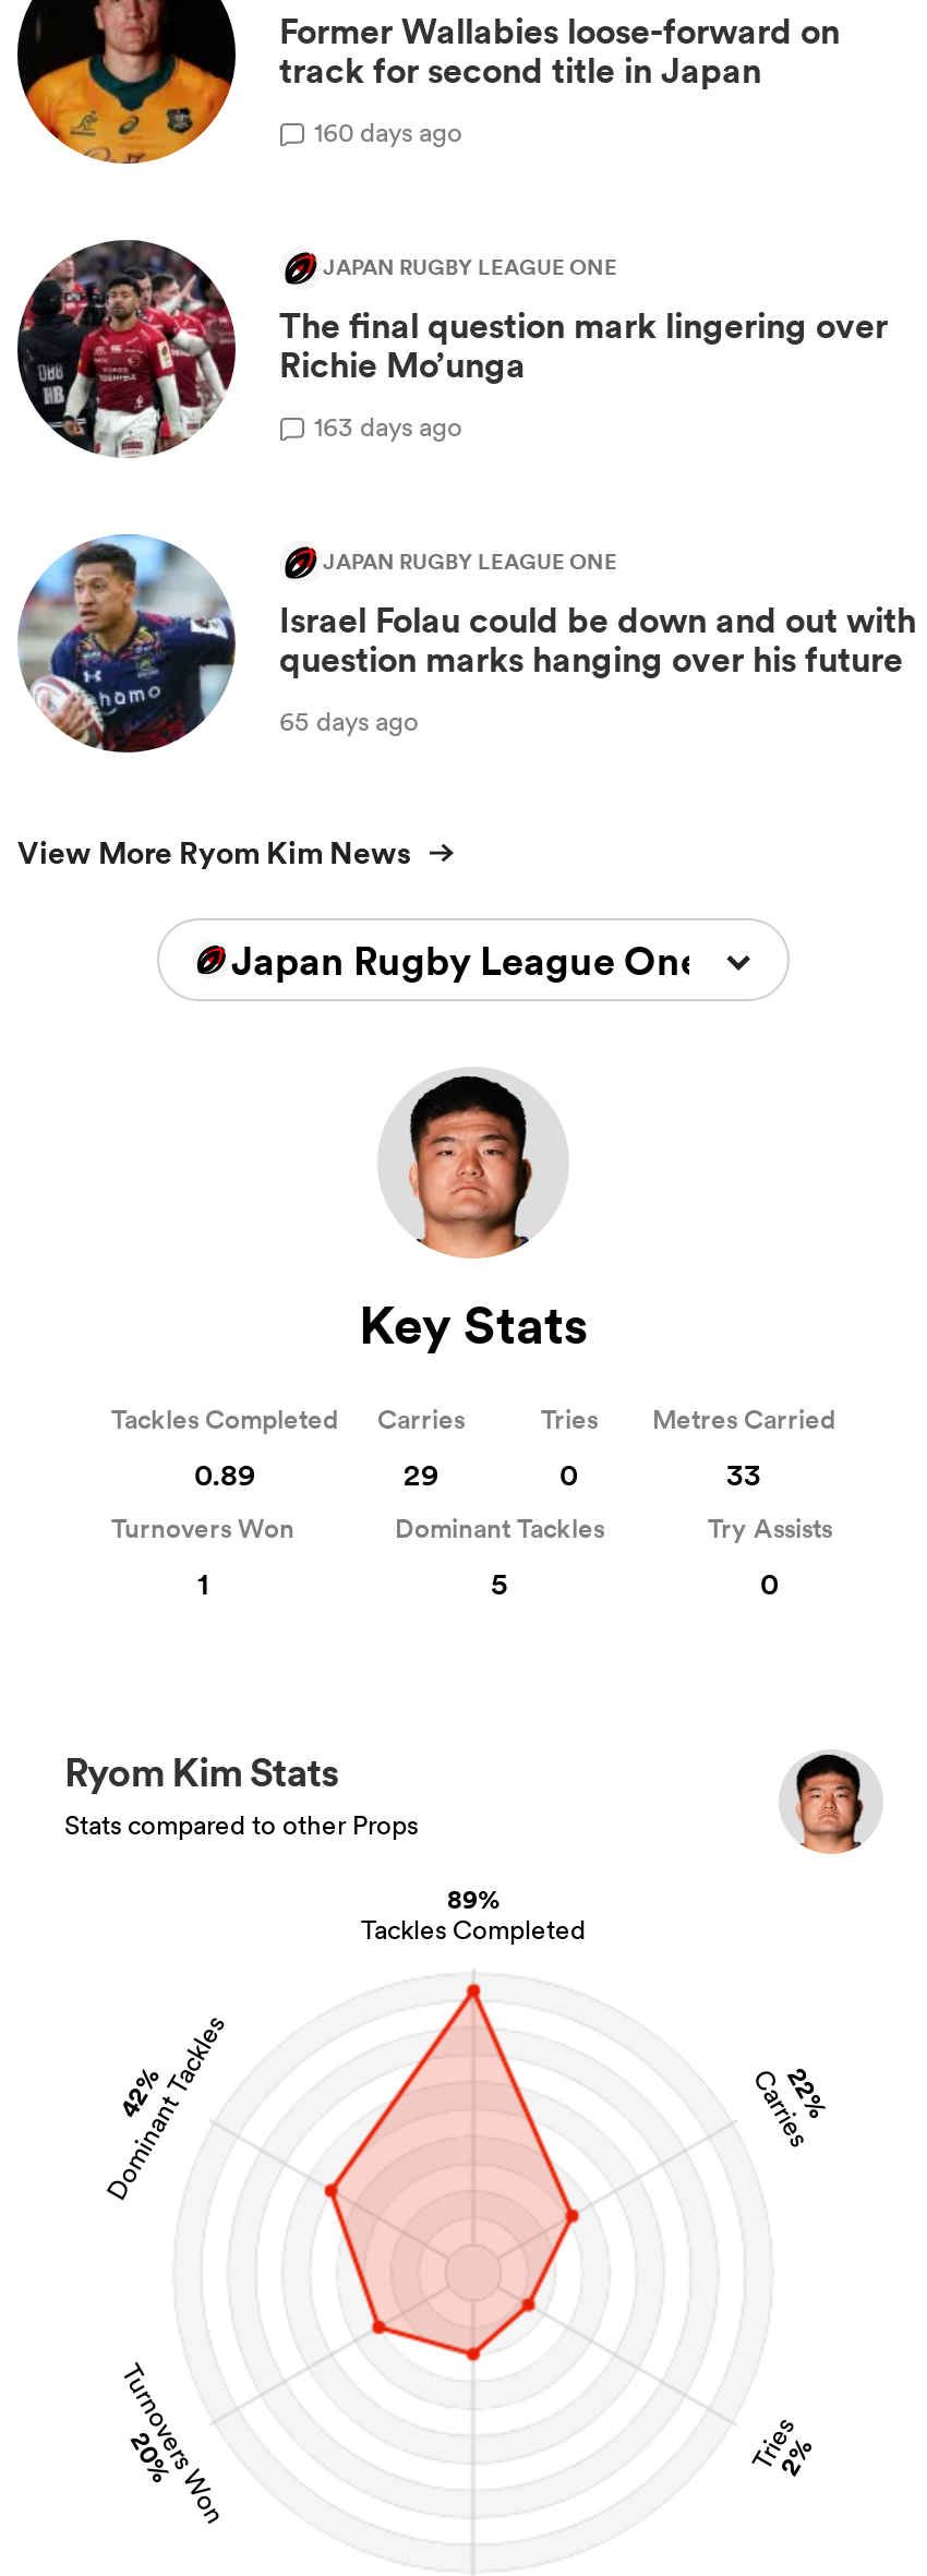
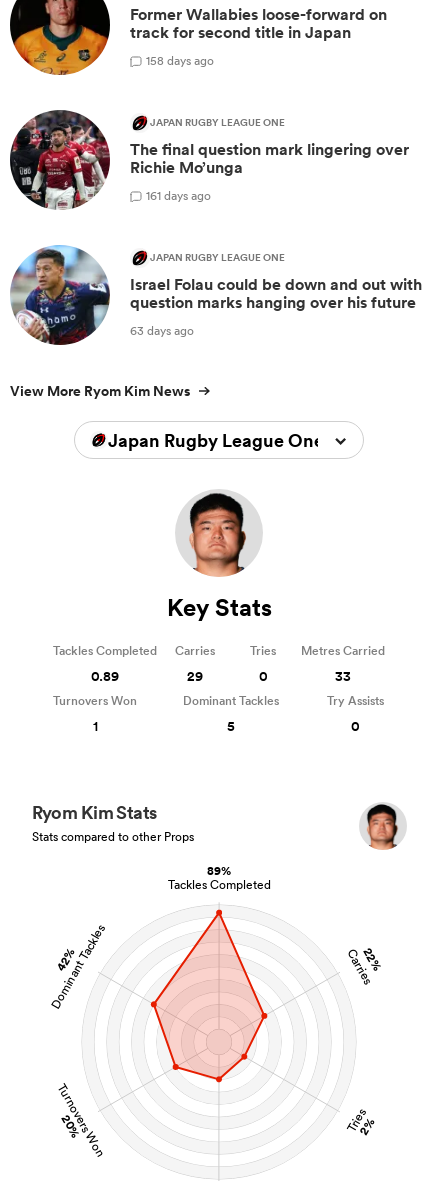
[314,113,462,150] 160 days ago -> [146,52,214,69] 158 days ago
[314,407,462,444] 163 days ago -> [146,187,211,204] 161 days ago
[279,701,419,739] 65 days ago -> [130,322,194,339] 63 days ago

